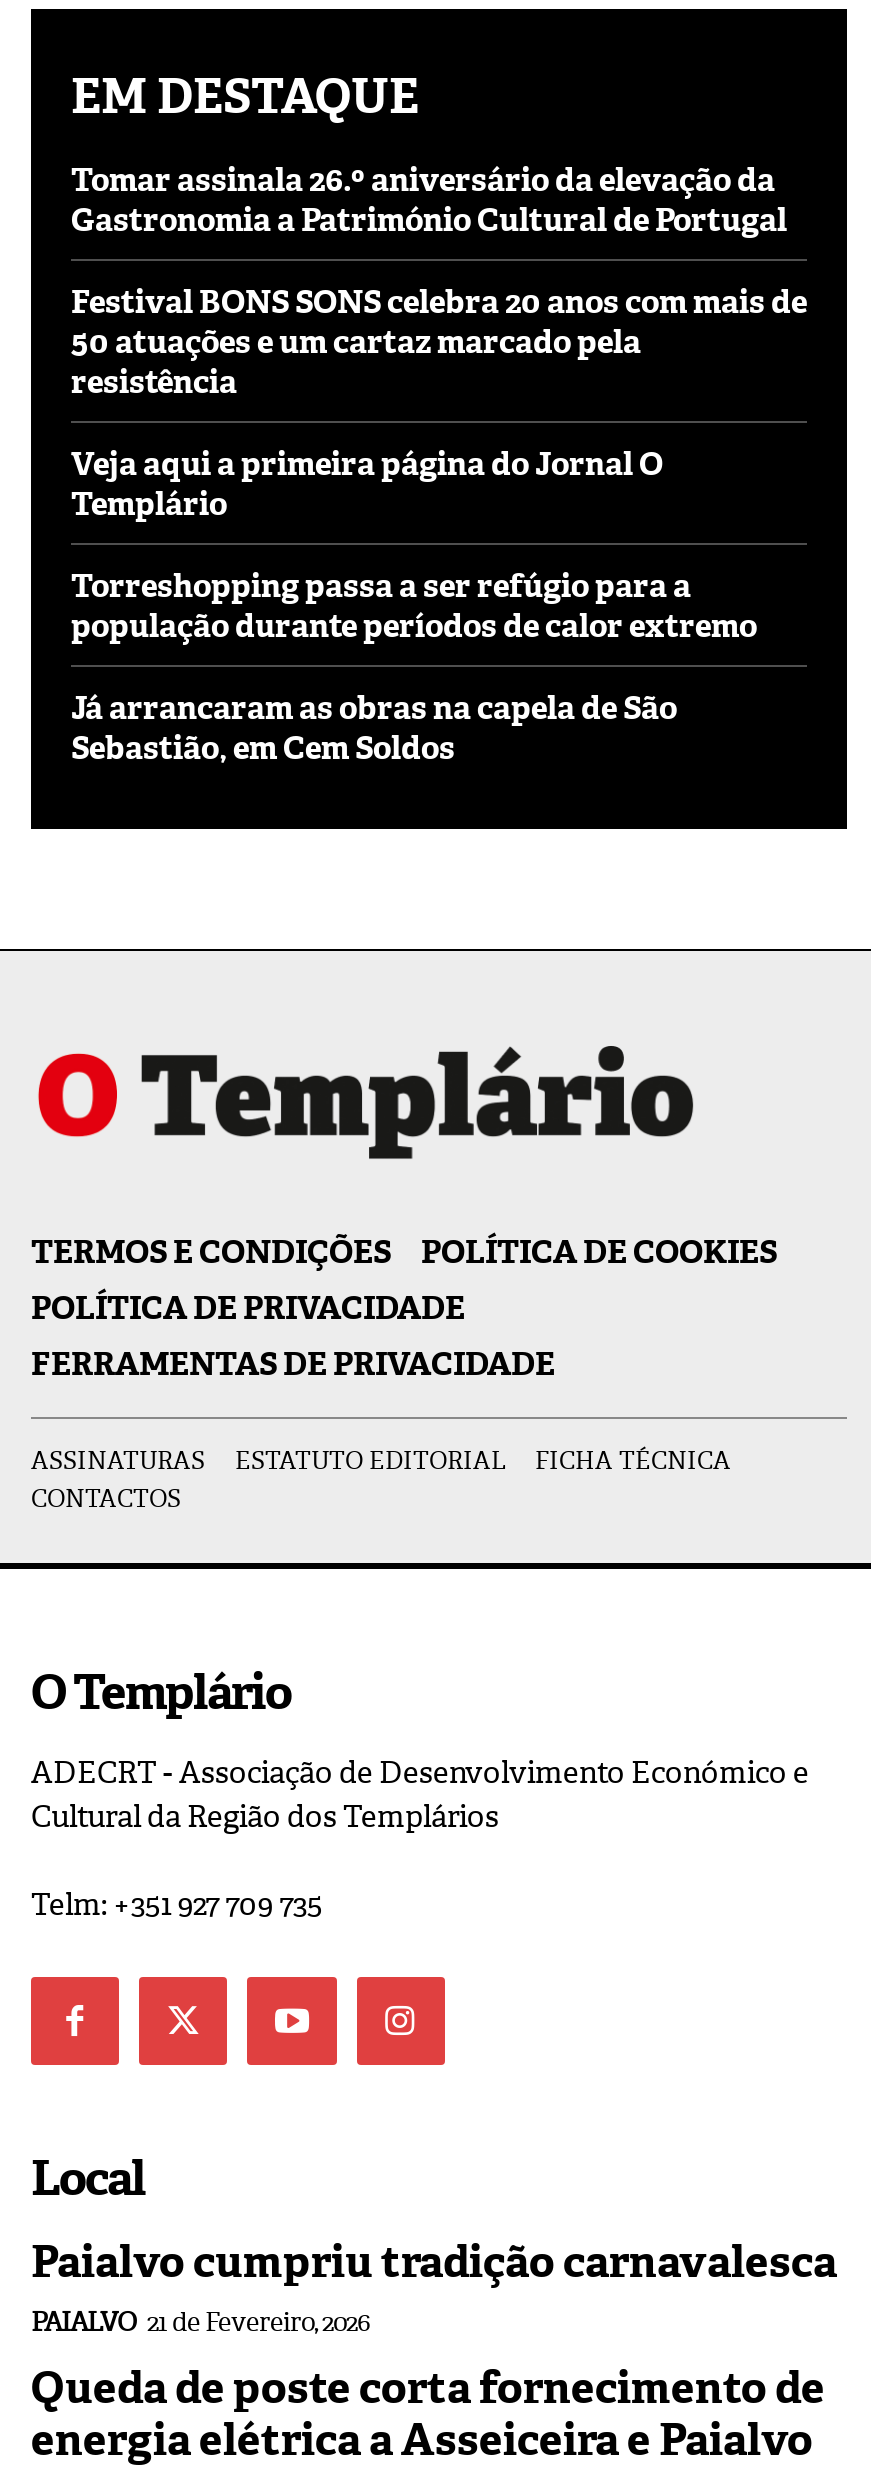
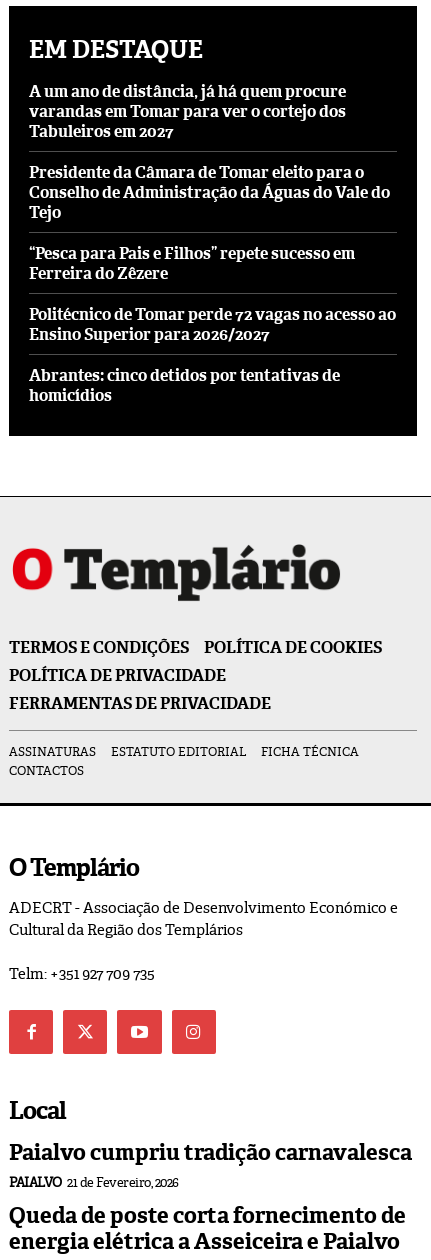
[71,159,787,241] Tomar assinala 26.º aniversário da elevação da | Gastronomia a Património Cultural de Portugal -> [29,81,346,142] A um ano de distância, já há quem procure | varandas em Tomar para ver o cortejo dos | Tabuleiros em 2027
[71,281,807,403] Festival BONS SONS celebra 20 anos com mais de | 50 atuações e um cartaz marcado pela | resistência -> [29,162,390,223] Presidente da Câmara de Tomar eleito para o | Conselho de Administração da Águas do Vale do | Tejo
[71,443,663,525] Veja aqui a primeira página do Jornal O | Templário -> [29,243,355,284] “Pesca para Pais e Filhos” repete sucesso em | Ferreira do Zêzere
[71,565,757,647] Torreshopping passa a ser refúgio para a | população durante períodos de calor extremo -> [29,304,396,345] Politécnico de Tomar perde 72 vagas no acesso ao | Ensino Superior para 2026/2027
[71,687,677,769] Já arrancaram as obras na capela de São | Sebastião, em Cem Soldos -> [29,365,340,406] Abrantes: cinco detidos por tentativas de | homicídios

